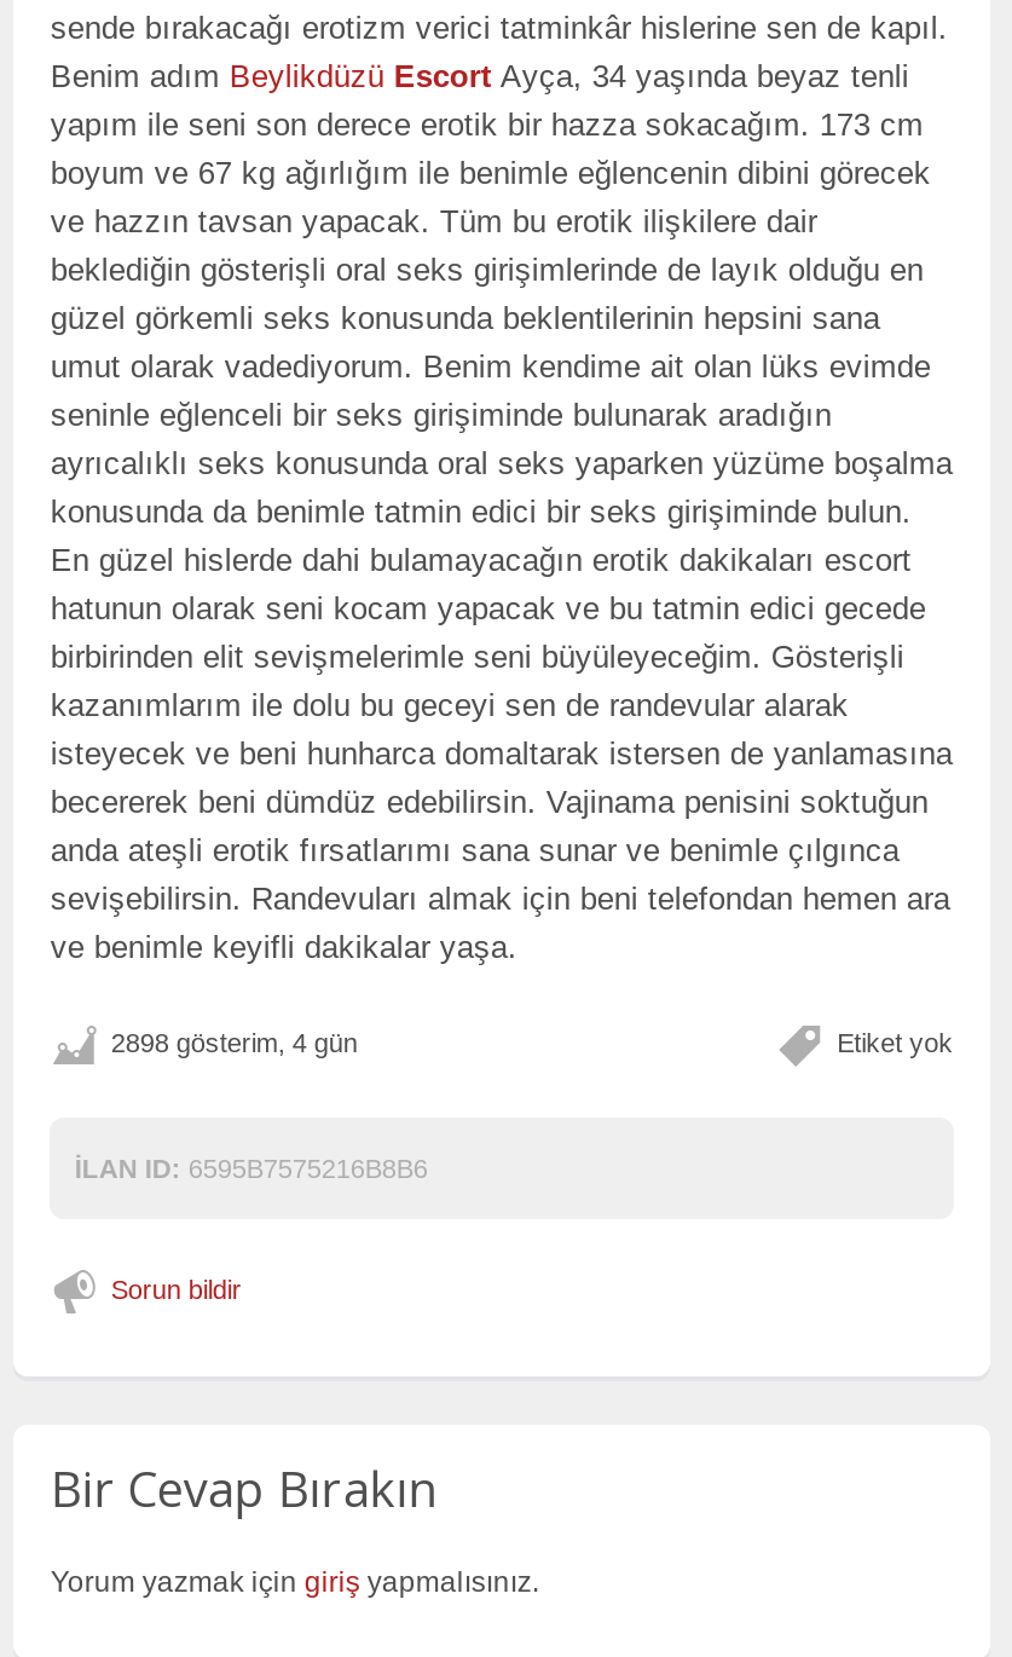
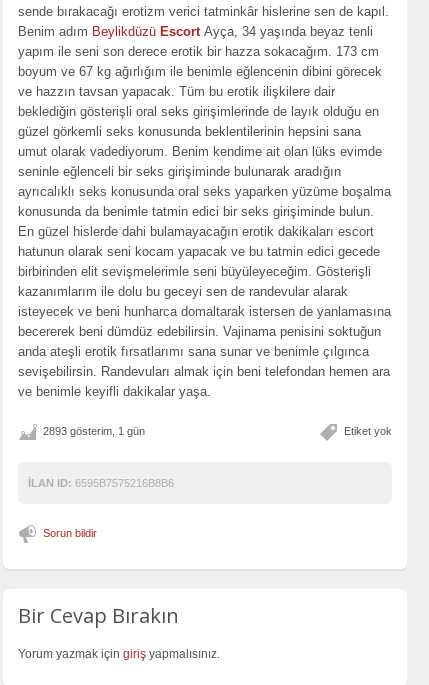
[111,1027,358,1056] 2898 gösterim, 4 gün -> [43,424,145,436] 2893 gösterim, 1 gün

